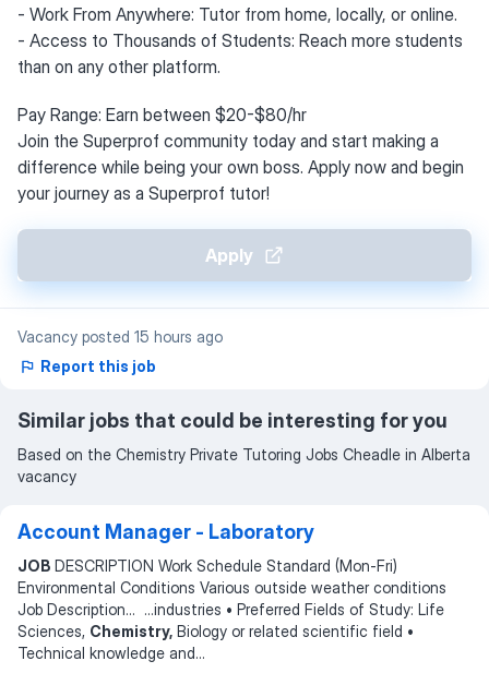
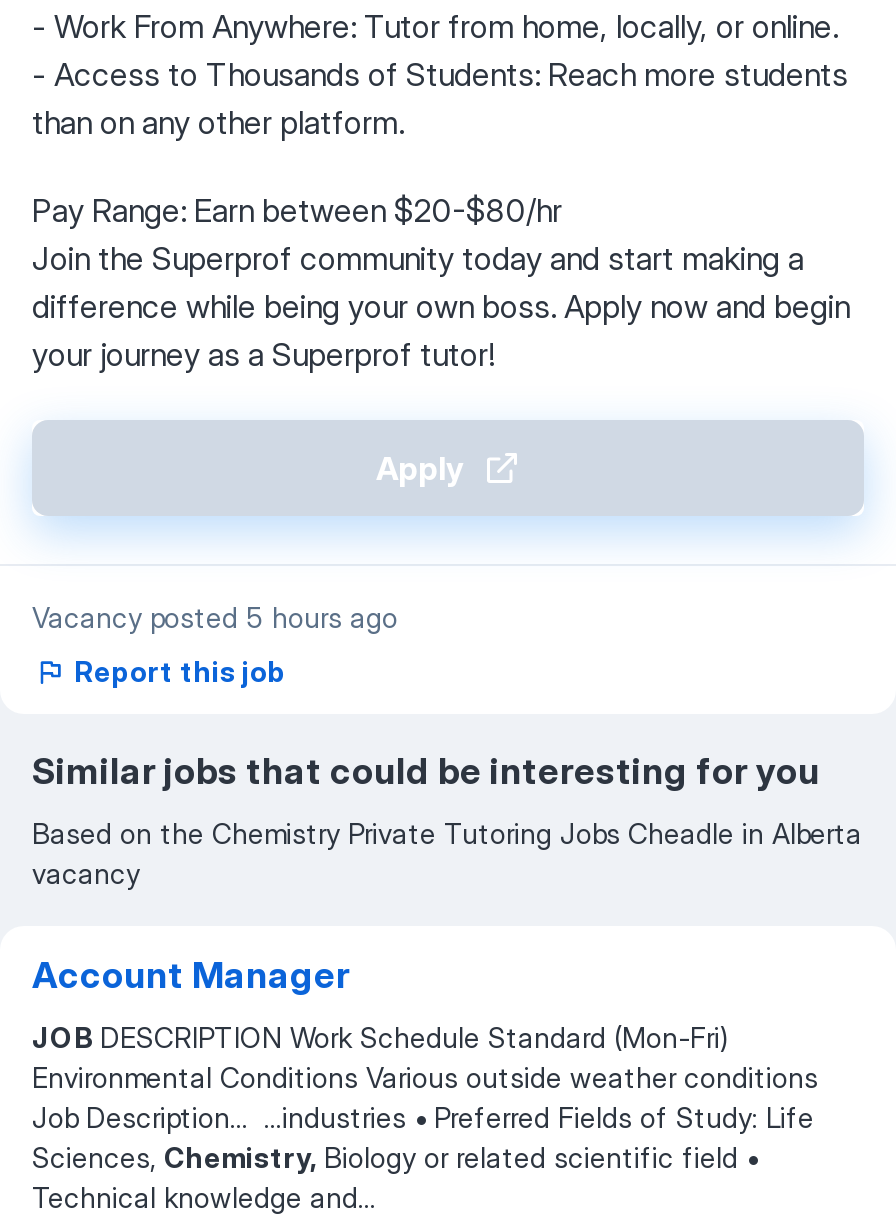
[17,327,223,346] Vacancy posted 15 hours ago -> [32,600,398,634] Vacancy posted 5 hours ago
[17,520,314,543] Account Manager - Laboratory -> [32,954,350,996] Account Manager

